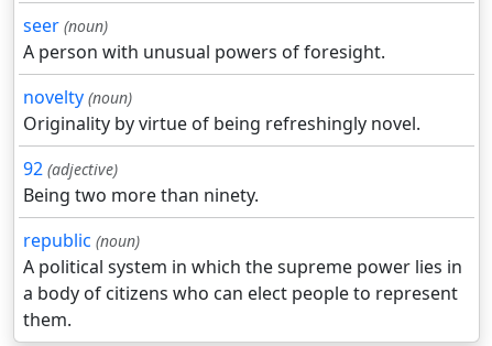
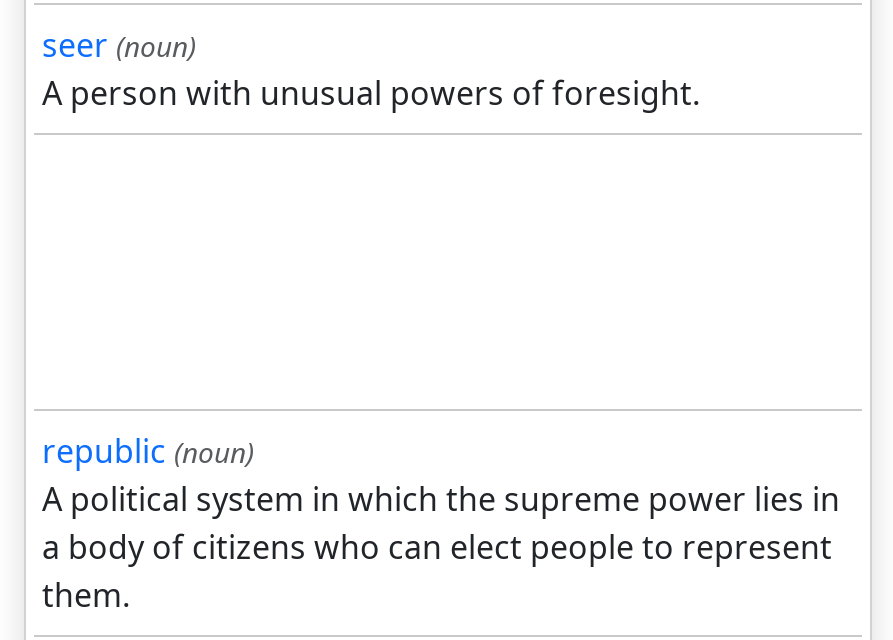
[23,85,420,207] novelty (noun) | Originality by virtue of being refreshingly novel. | 92 (adjective) | Being two more than ninety. -> none

